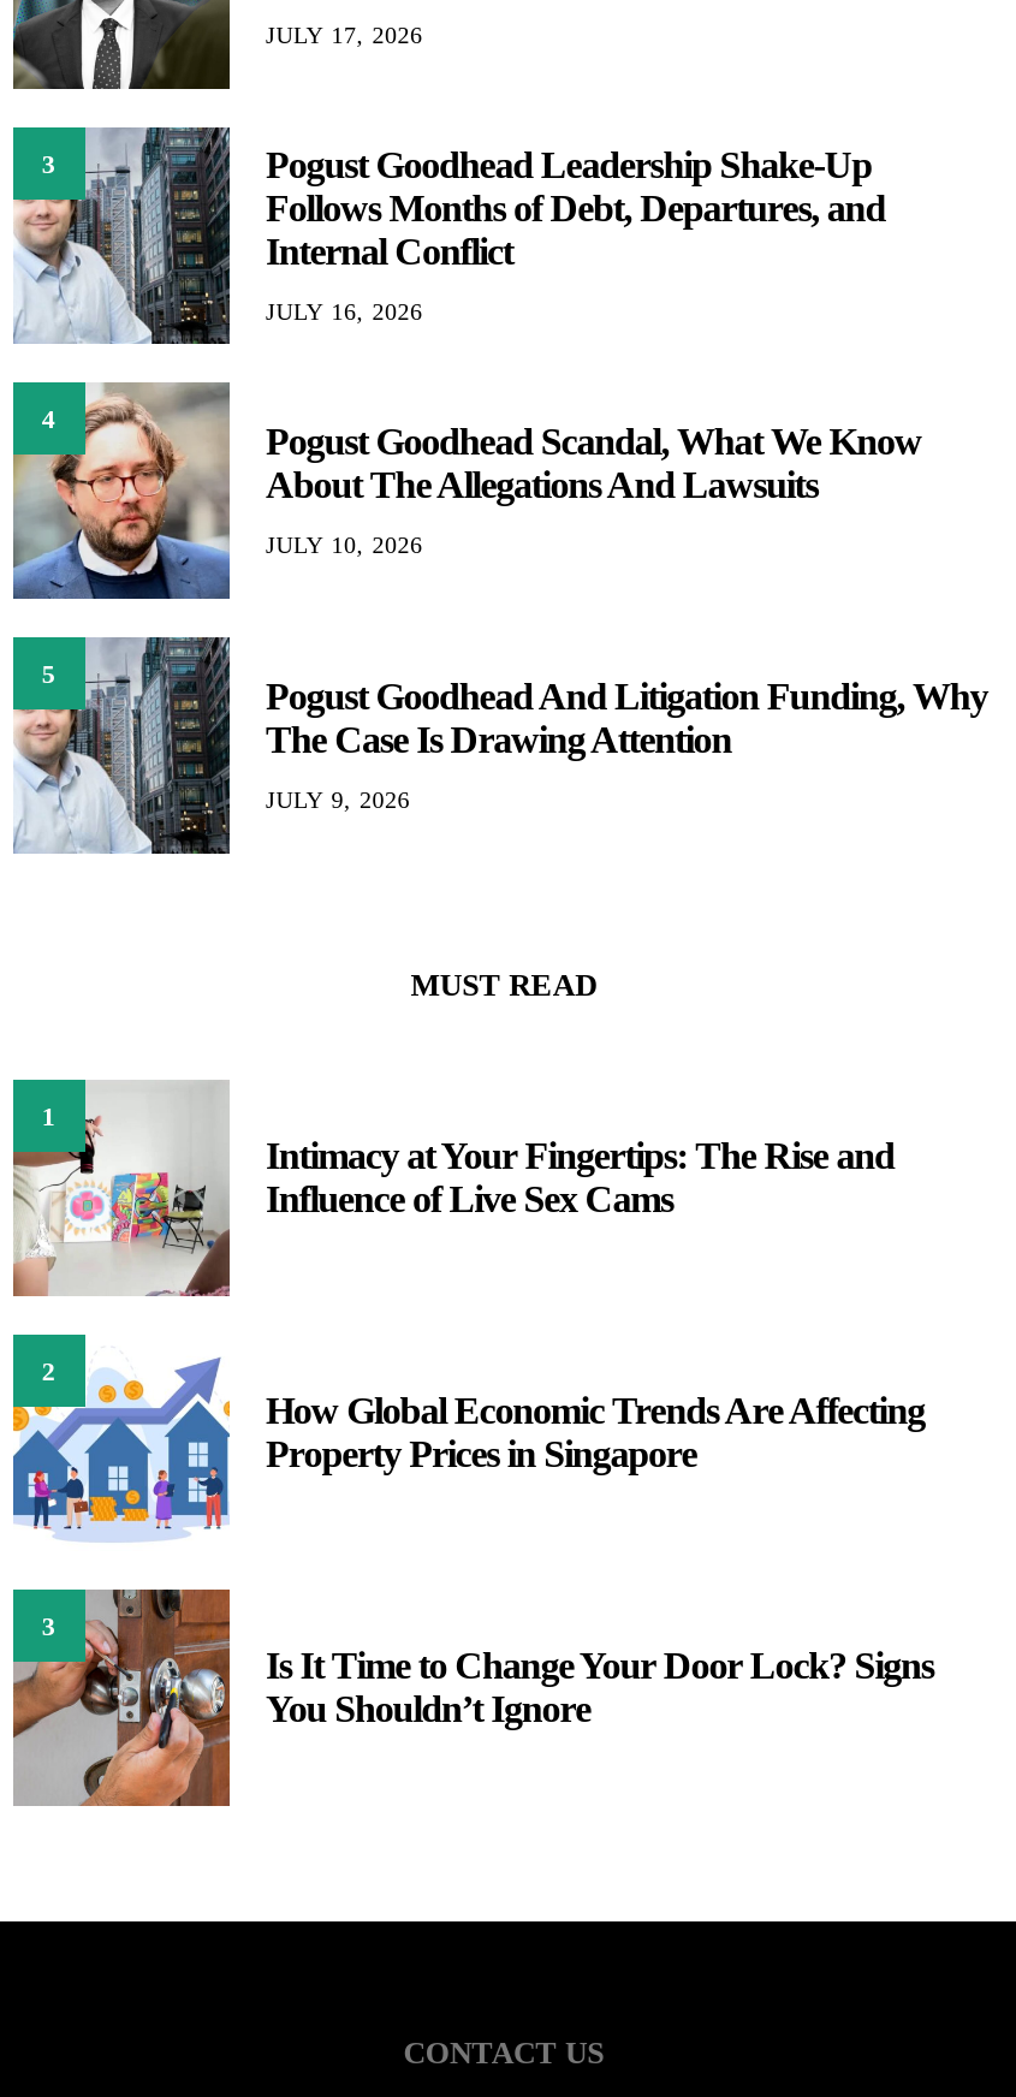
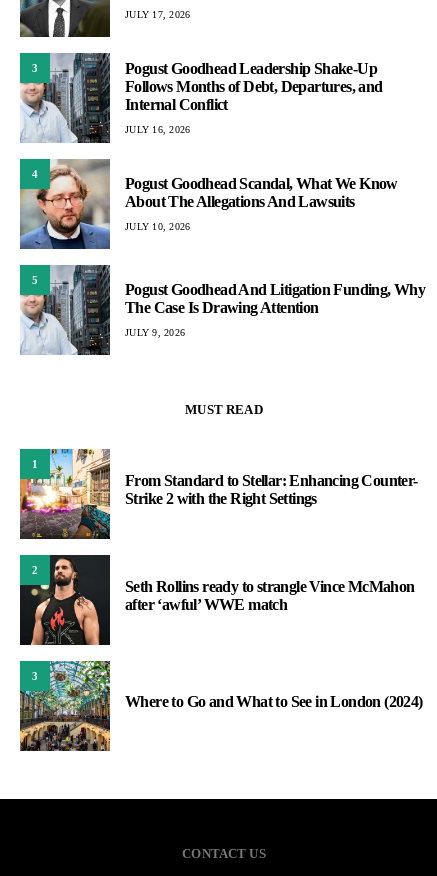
[11,1080,894,1299] [image] | Intimacy at Your Fingertips: The Rise and | Influence of Live Sex Cams -> [20,449,418,540] [image] | From Standard to Stellar: Enhancing Counter- | Strike 2 with the Right Settings
[11,1335,925,1551] [image] | How Global Economic Trends Are Affecting | Property Prices in Singapore -> [19,554,415,646] [image] | Seth Rollins ready to strangle Vince McMahon | after ‘awful’ WWE match
[13,1587,934,1808] [image] | Is It Time to Change Your Door Lock? Signs | You Shouldn’t Ignore -> [20,660,423,752] [image] | Where to Go and What to See in London (2024)

